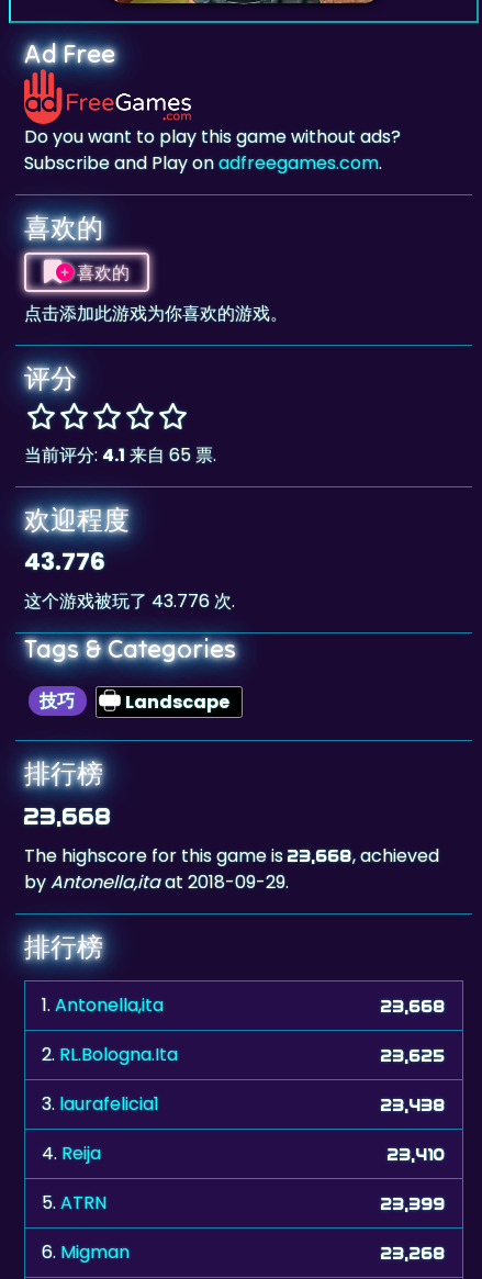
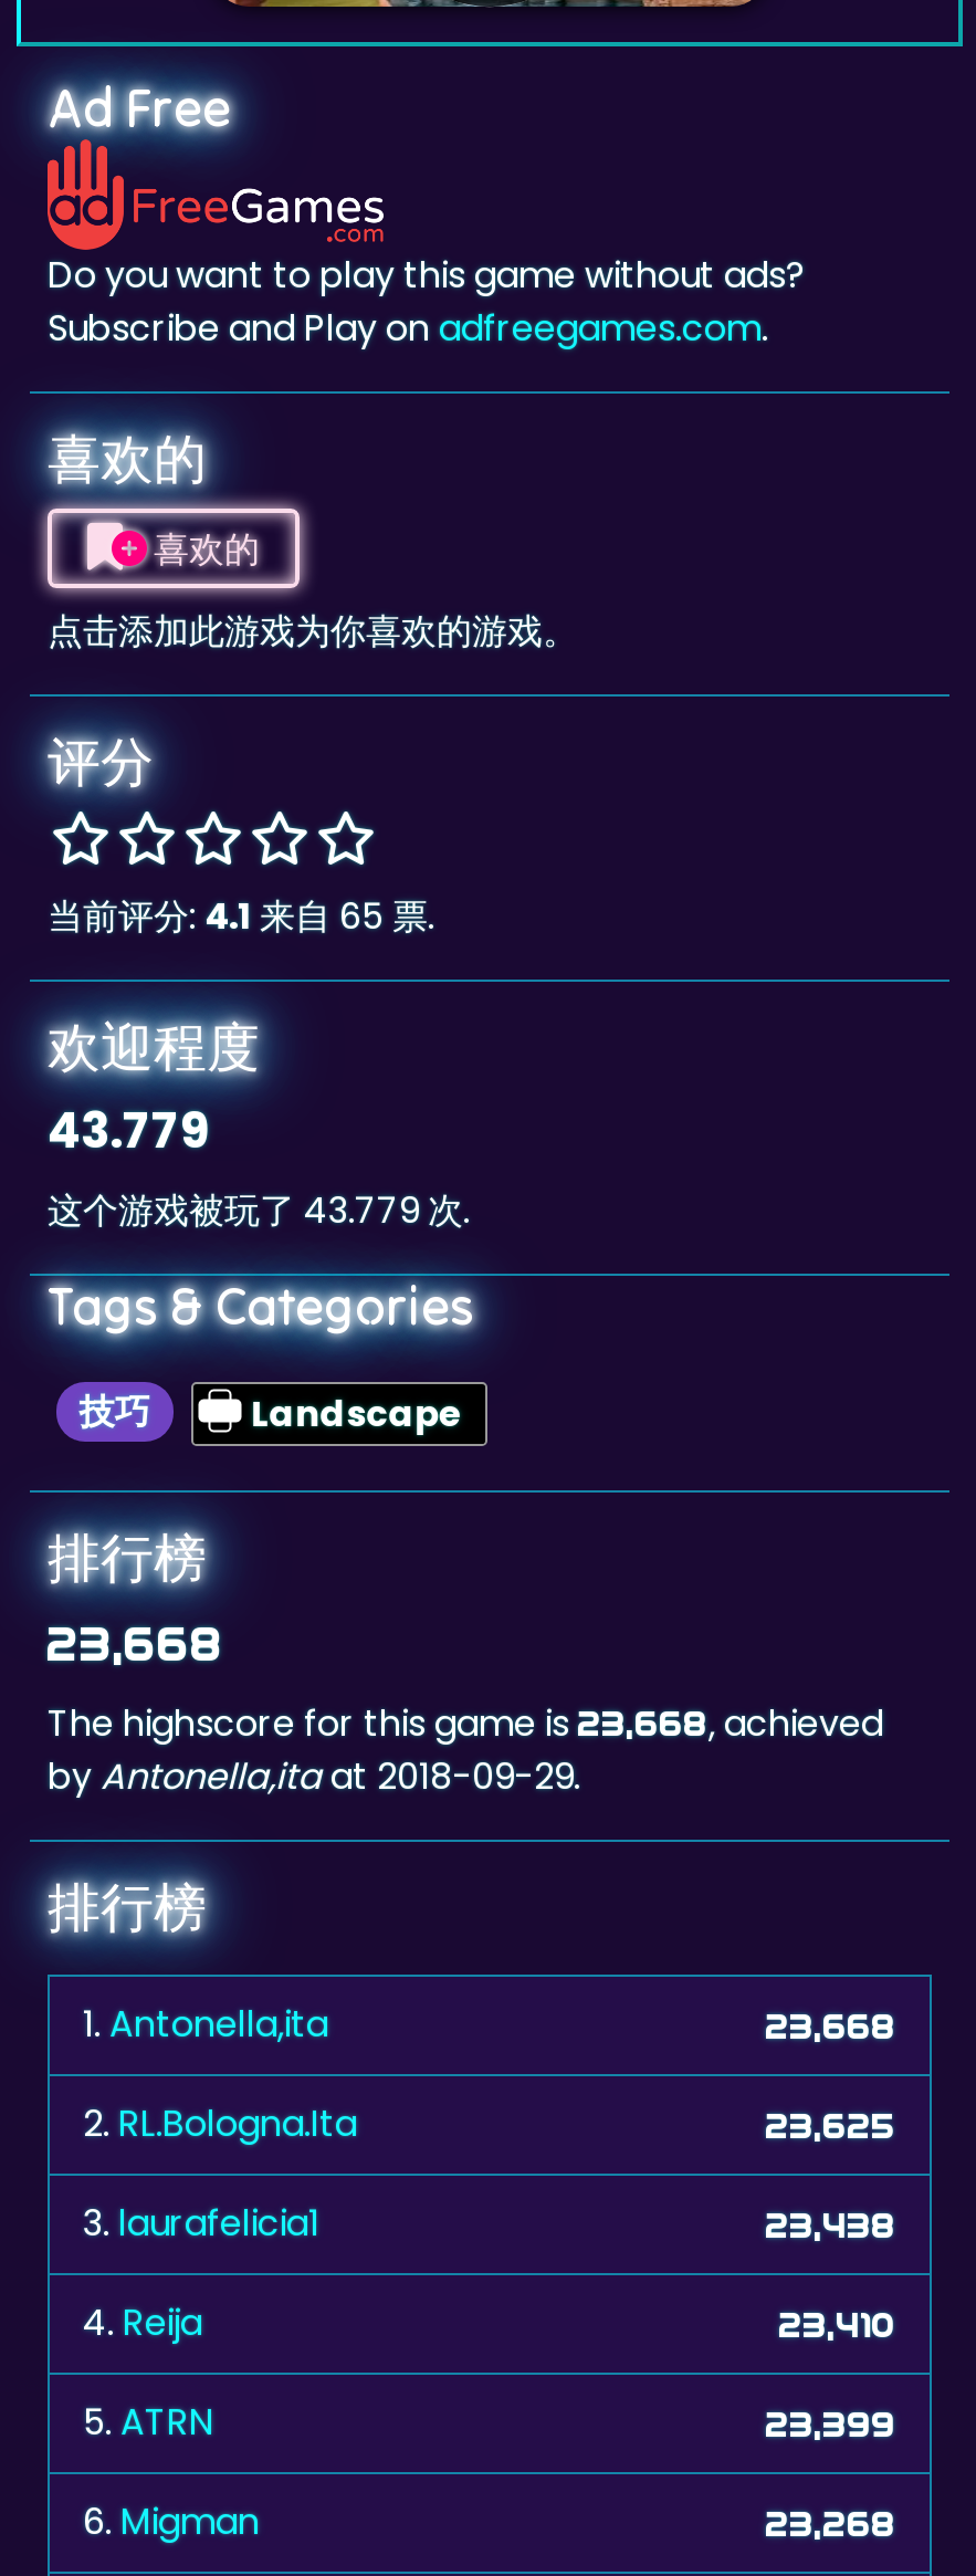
[24,545,105,579] 43.776 -> [48,1097,209,1165] 43.779
[24,588,235,614] 这个游戏被玩了 43.776 次. -> [48,1185,470,1236] 这个游戏被玩了 43.779 次.

